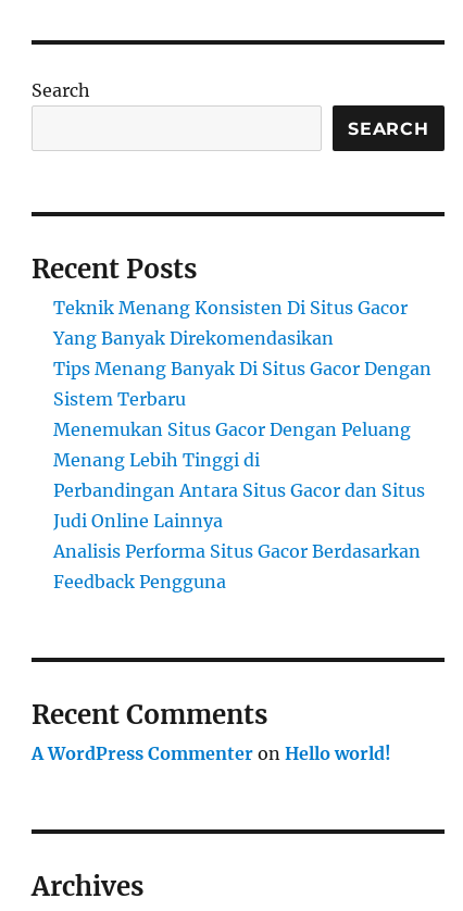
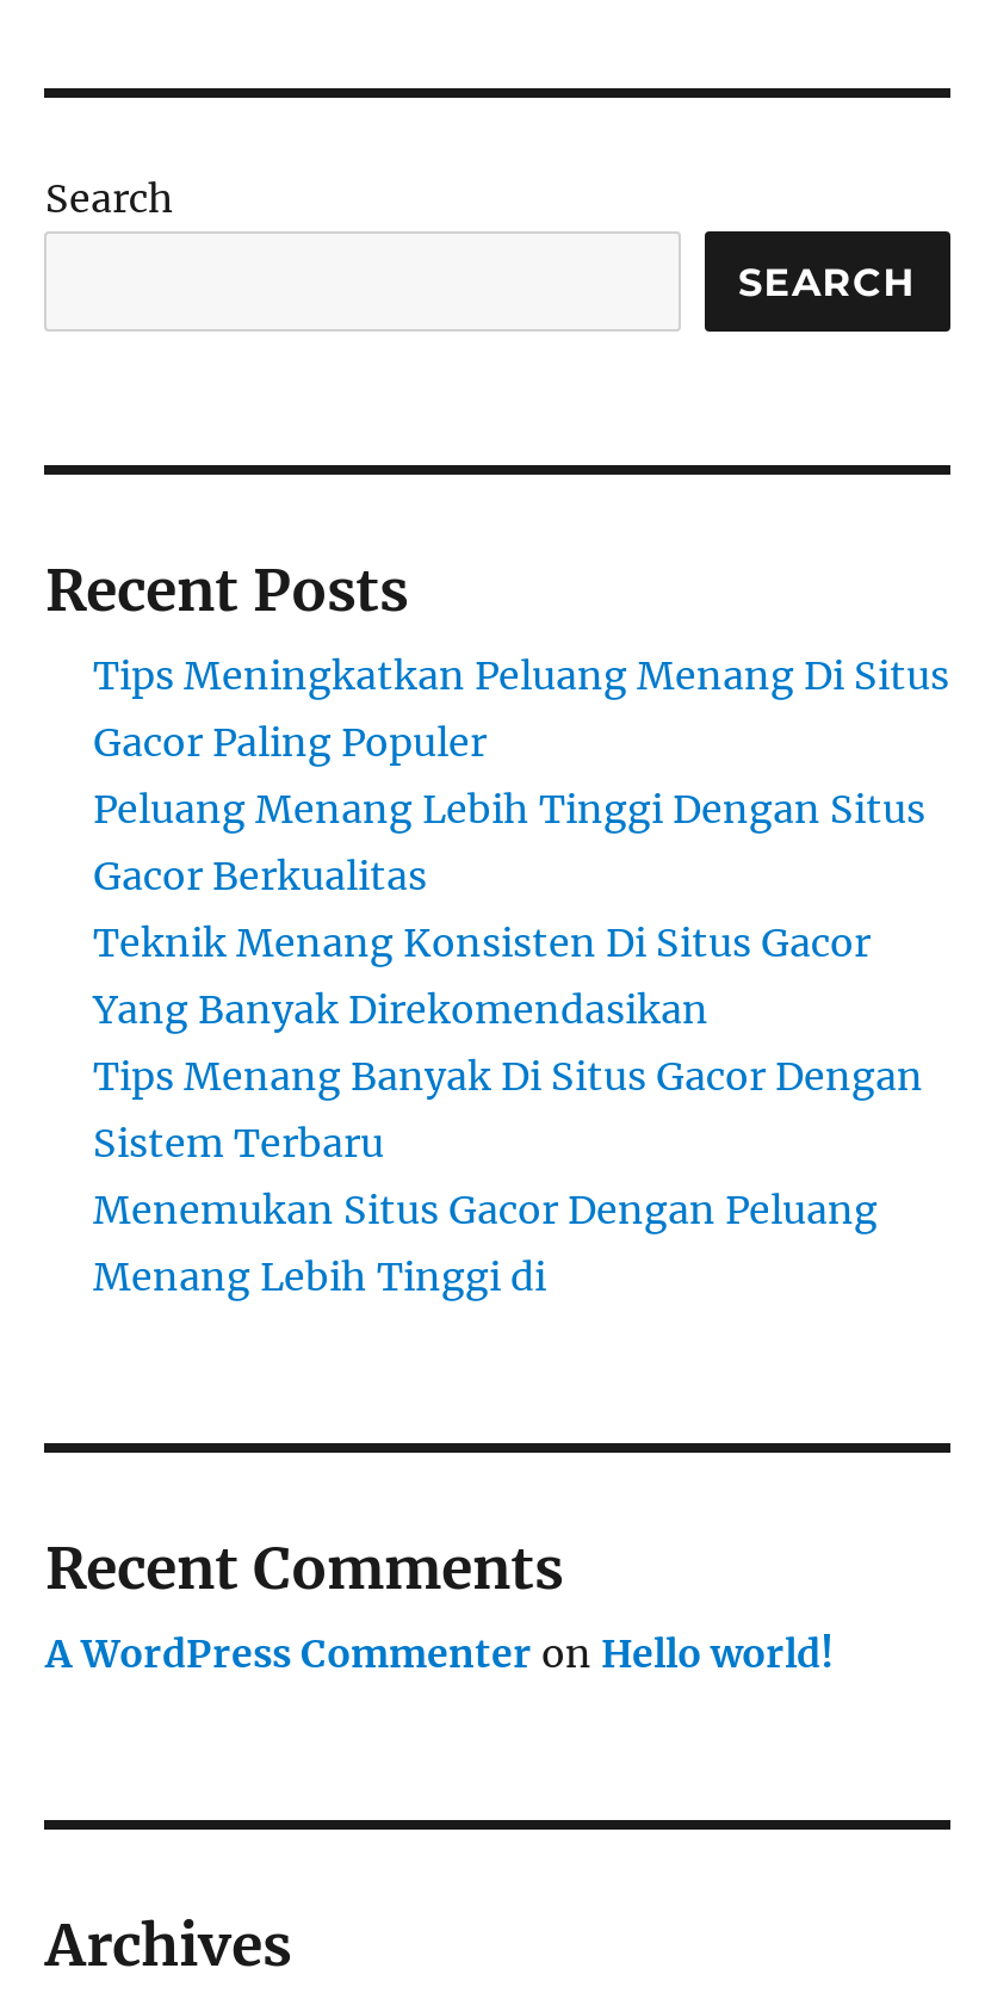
none -> [93,651,949,899] Tips Meningkatkan Peluang Menang Di Situs | Gacor Paling Populer | Peluang Menang Lebih Tinggi Dengan Situs | Gacor Berkualitas
moved [54,297,432,471] -> [93,918,923,1300]: Teknik Menang Konsisten Di Situs Gacor | Yang Banyak Direkomendasikan | Tips Menang Banyak Di Situs Gacor Dengan | Sistem Terbaru | Menemukan Situs Gacor Dengan Peluang | Menang Lebih Tinggi di
[54,479,426,592] Perbandingan Antara Situs Gacor dan Situs | Judi Online Lainnya | Analisis Performa Situs Gacor Berdasarkan | Feedback Pengguna -> none

